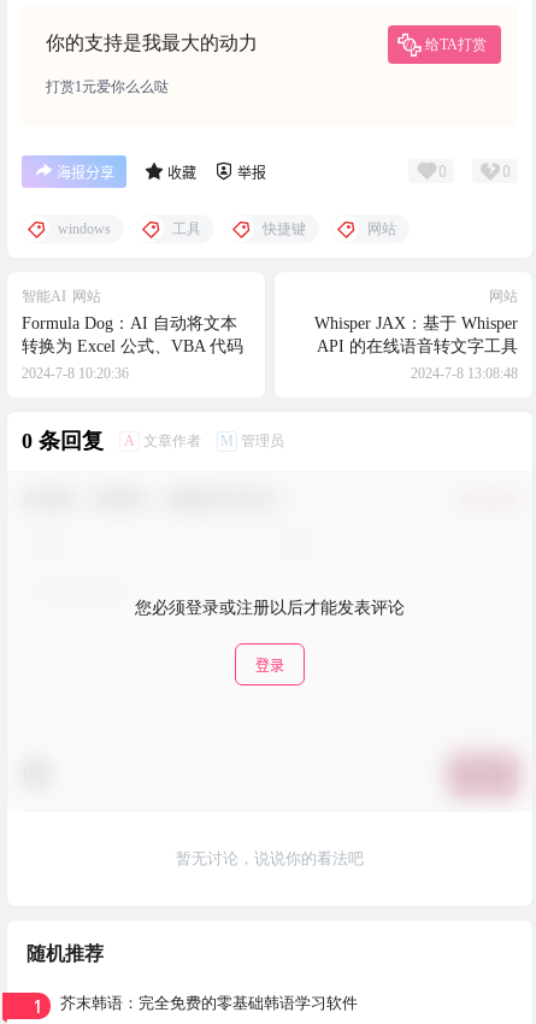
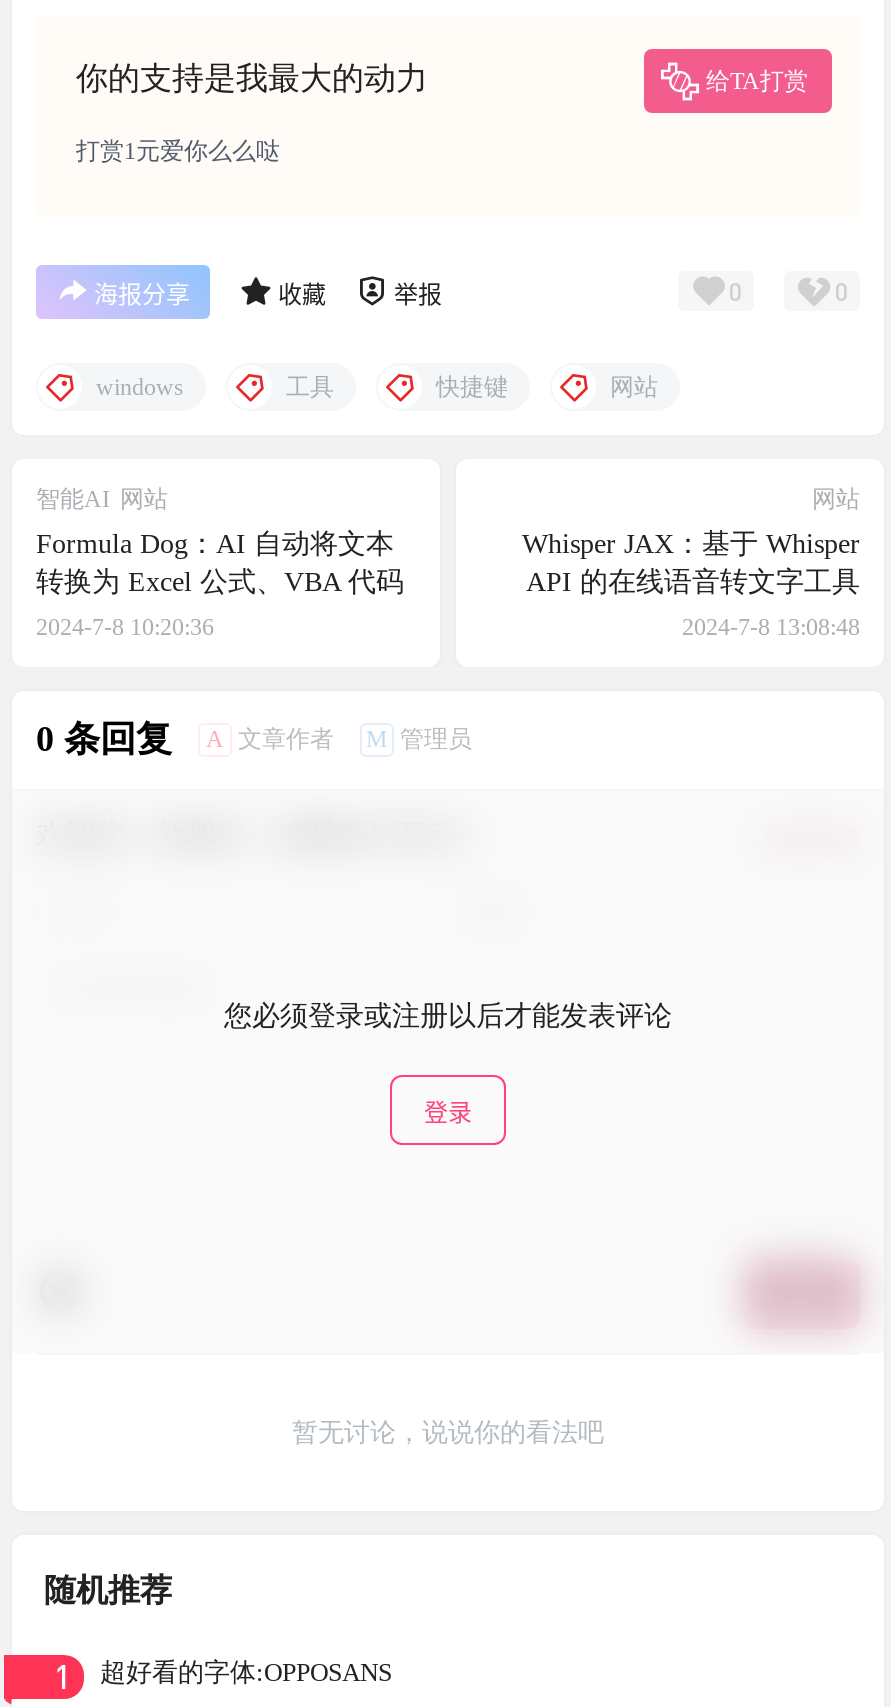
[60,994,358,1012] 芥末韩语：完全免费的零基础韩语学习软件 -> [100,1657,392,1687] 超好看的字体:OPPOSANS

